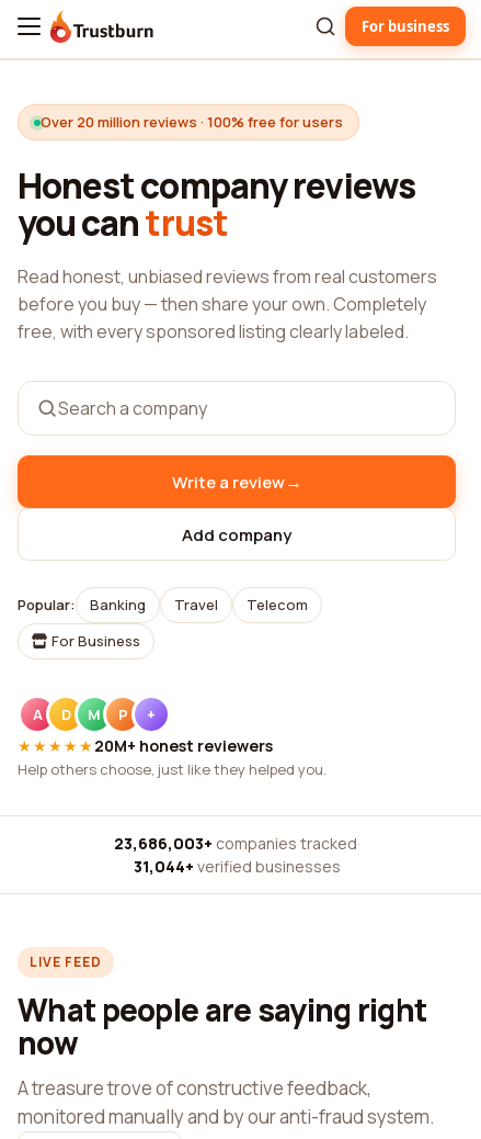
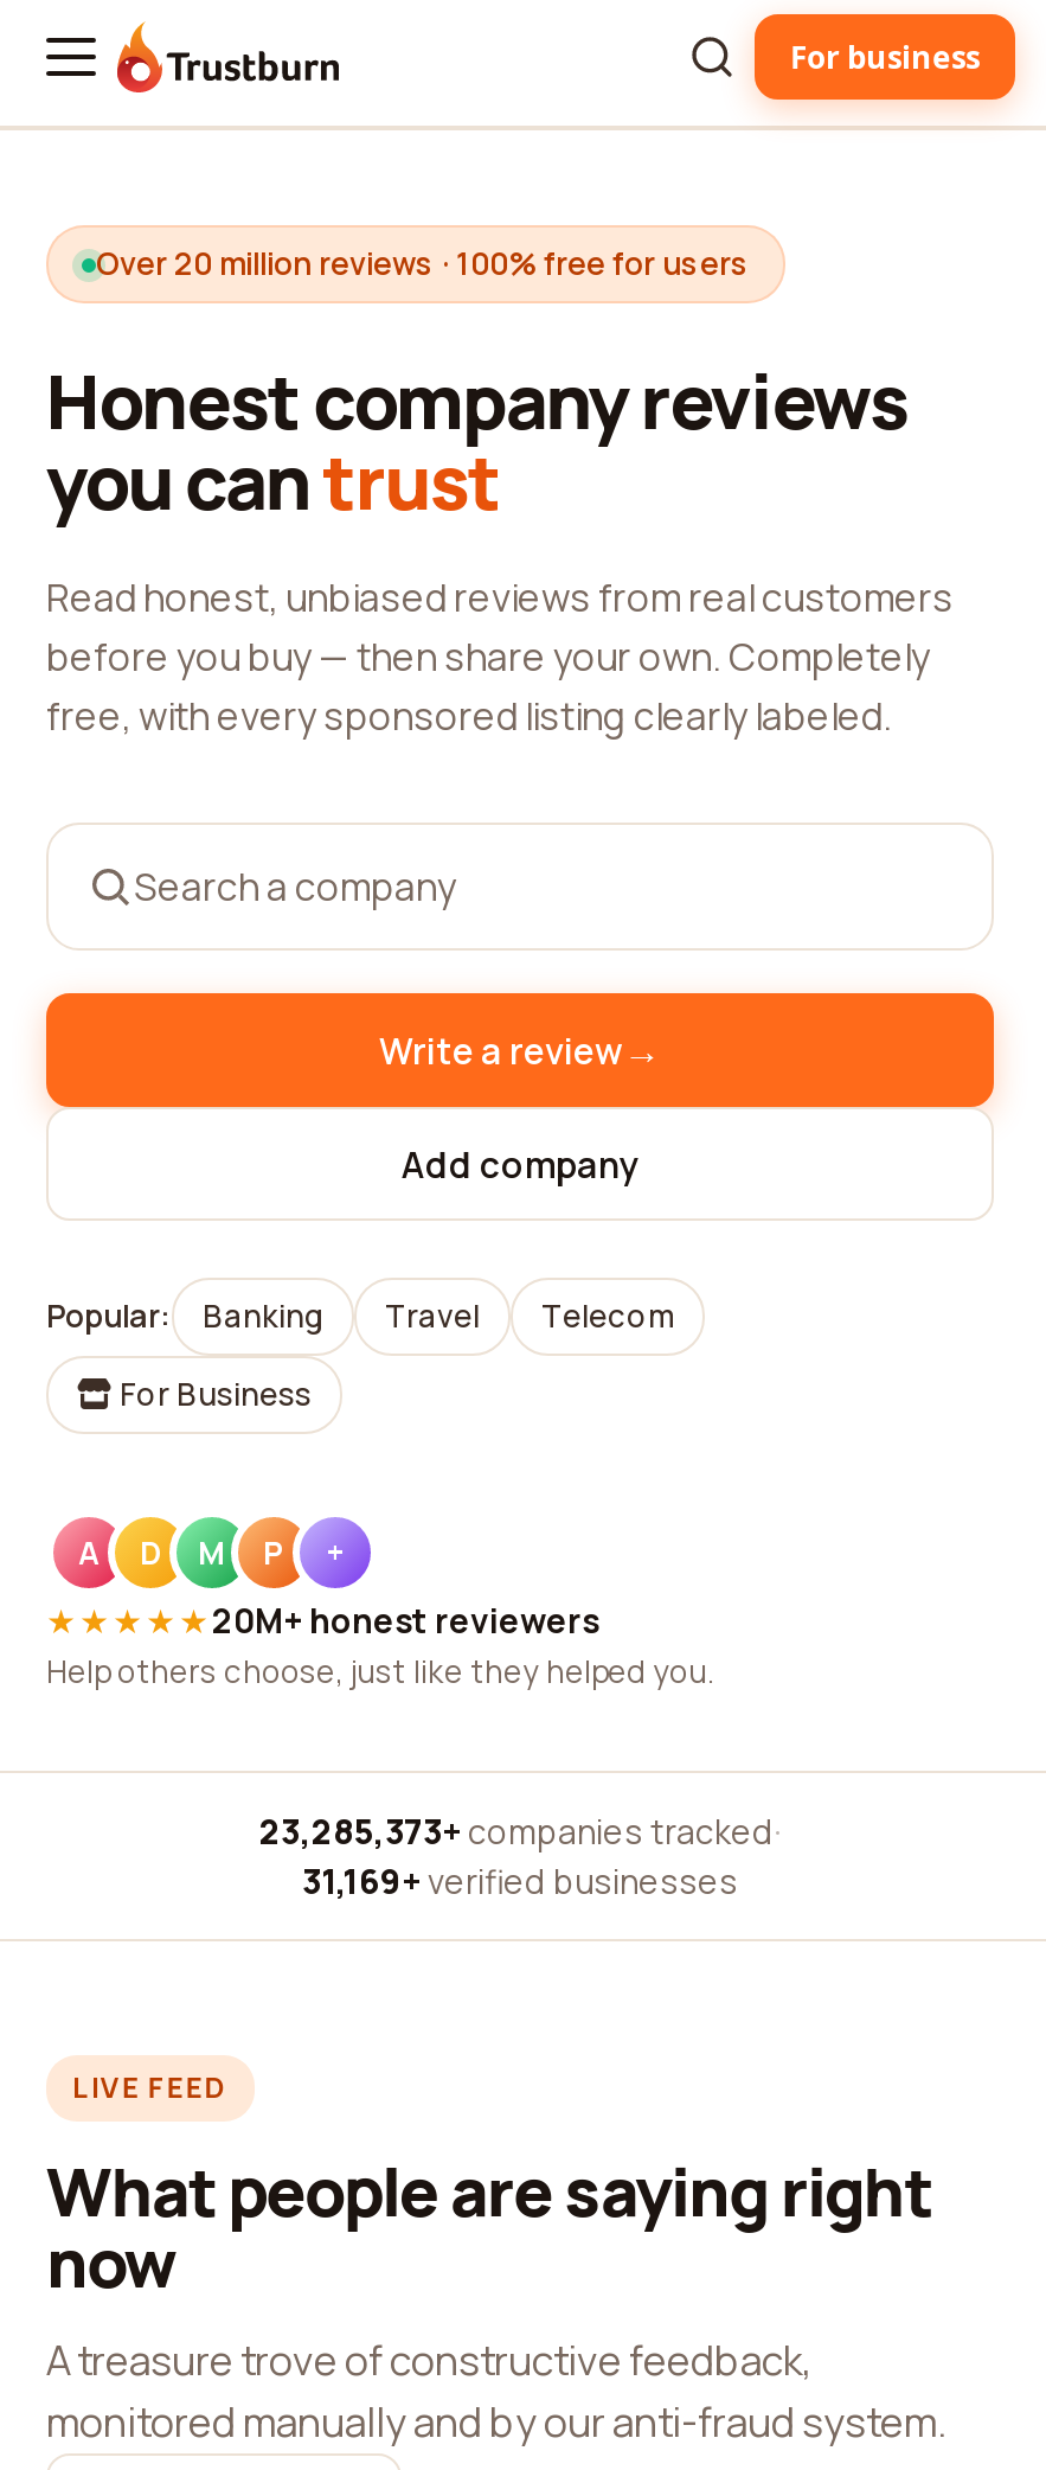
[113,833,360,854] 23,686,003+ companies tracked · -> [259,1809,781,1854] 23,285,373+ companies tracked ·
[133,856,340,877] 31,044+ verified businesses -> [302,1858,738,1903] 31,169+ verified businesses

